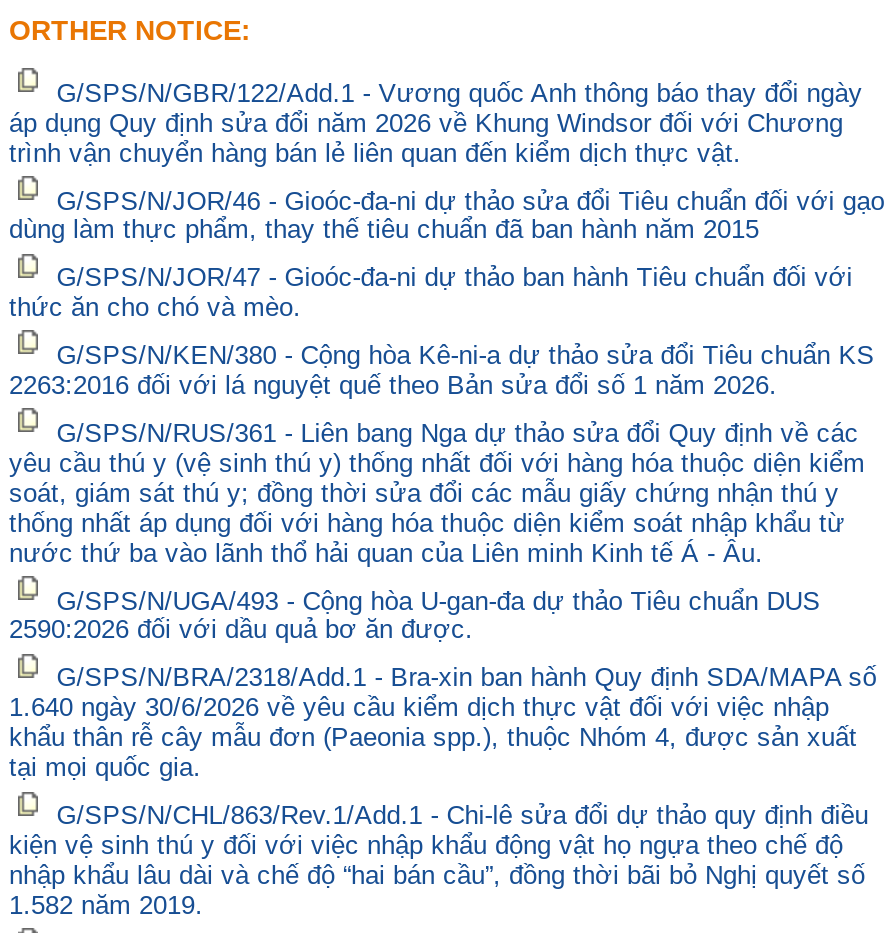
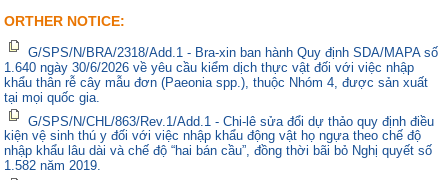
[9,77,884,645] G/SPS/N/GBR/122/Add.1 - Vương quốc Anh thông báo thay đổi ngày | áp dụng Quy định sửa đổi năm 2026 về Khung Windsor đối với Chương | trình vận chuyển hàng bán lẻ liên quan đến kiểm dịch thực vật. | G/SPS/N/JOR/46 - Gioóc-đa-ni dự thảo sửa đổi Tiêu chuẩn đối với gạo | dùng làm thực phẩm, thay thế tiêu chuẩn đã ban hành năm 2015 | G/SPS/N/JOR/47 - Gioóc-đa-ni dự thảo ban hành Tiêu chuẩn đối với | thức ăn cho chó và mèo. | G/SPS/N/KEN/380 - Cộng hòa Kê-ni-a dự thảo sửa đổi Tiêu chuẩn KS | 2263:2016 đối với lá nguyệt quế theo Bản sửa đổi số 1 năm 2026. | G/SPS/N/RUS/361 - Liên bang Nga dự thảo sửa đổi Quy định về các | yêu cầu thú y (vệ sinh thú y) thống nhất đối với hàng hóa thuộc diện kiểm | soát, giám sát thú y; đồng thời sửa đổi các mẫu giấy chứng nhận thú y | thống nhất áp dụng đối với hàng hóa thuộc diện kiểm soát nhập khẩu từ | nước thứ ba vào lãnh thổ hải quan của Liên minh Kinh tế Á - Âu. | G/SPS/N/UGA/493 - Cộng hòa U-gan-đa dự thảo Tiêu chuẩn DUS | 2590:2026 đối với dầu quả bơ ăn được. -> none

